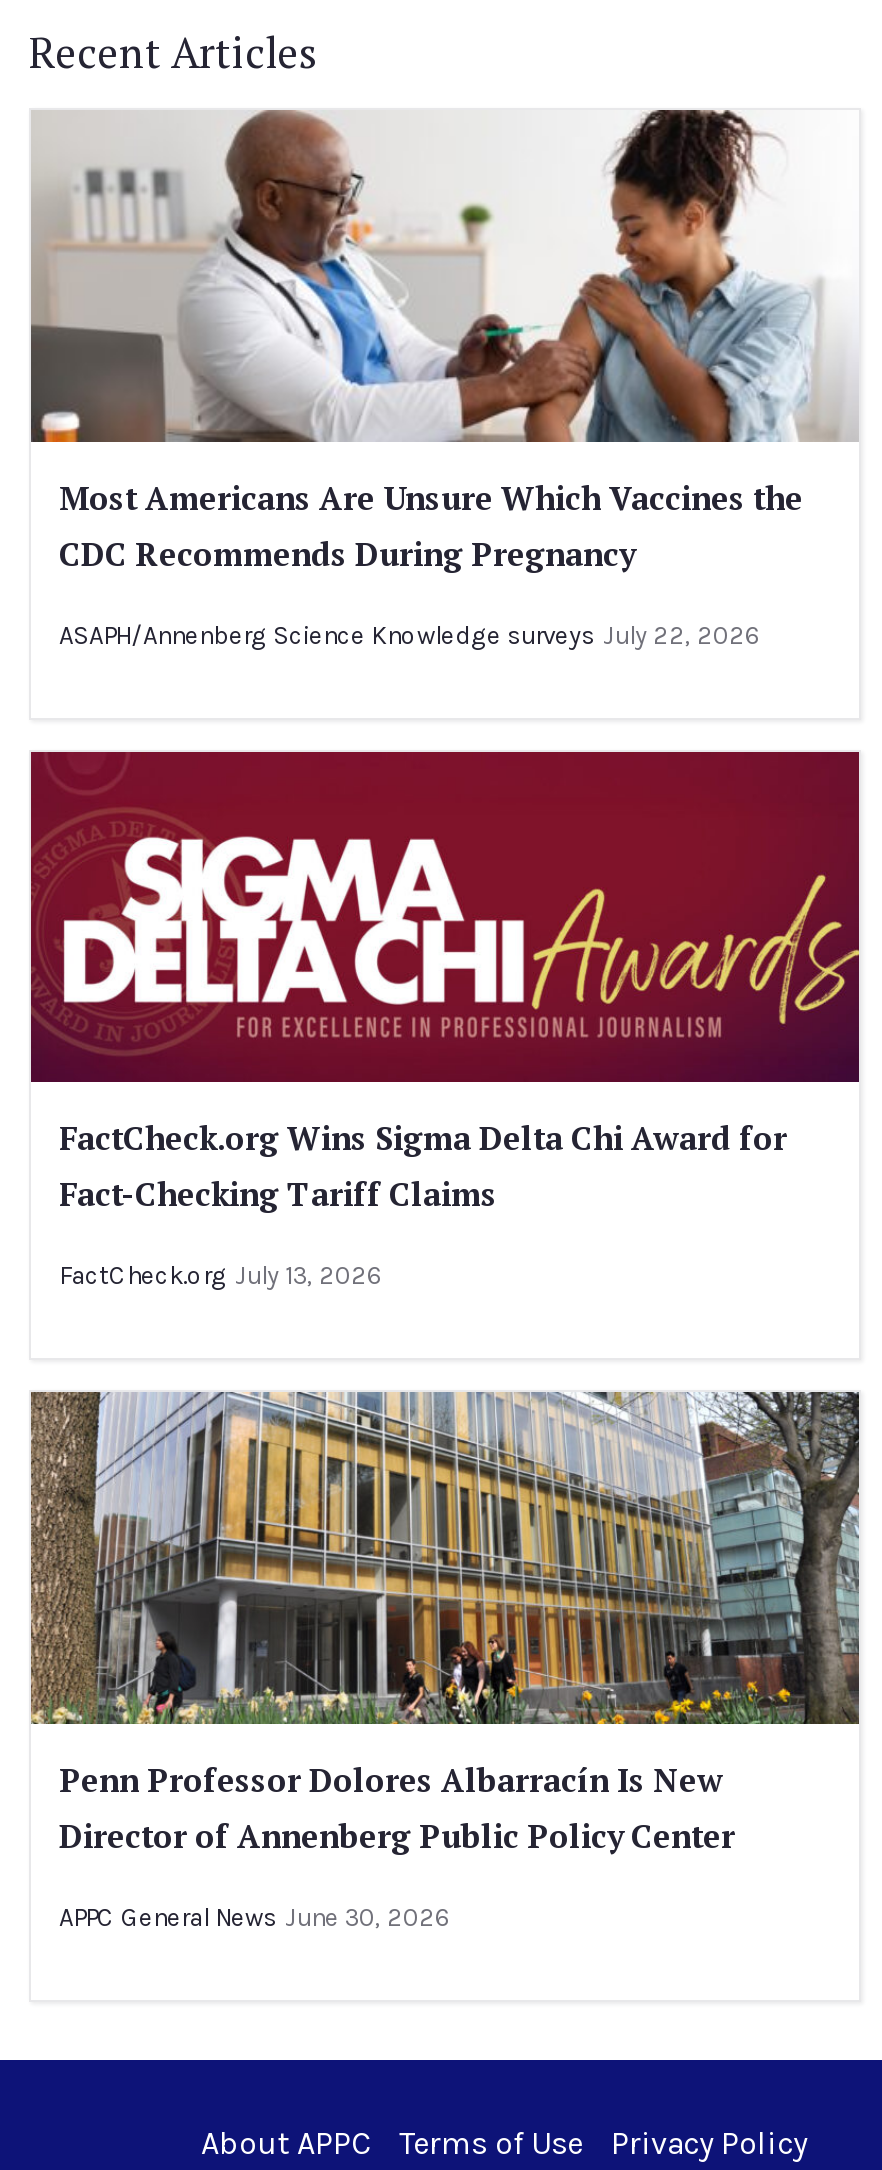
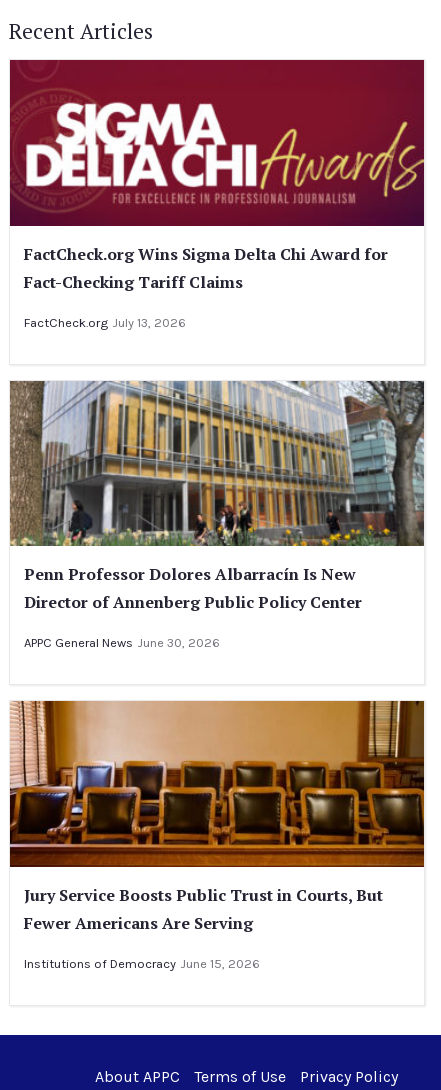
[31,108,859,649] [image] | Most Americans Are Unsure Which Vaccines the | CDC Recommends During Pregnancy | ASAPH/Annenberg Science Knowledge surveys July 22, 2026 -> none
moved [29,760,857,1932] -> [9,64,423,650]: [image] | FactCheck.org Wins Sigma Delta Chi Award for | Fact-Checking Tariff Claims | FactCheck.org July 13, 2026 | Penn Professor Dolores Albarracín Is New | Director of Annenberg Public Policy Center | APPC General News June 30, 2026
none -> [9,700,425,971] [image] | Jury Service Boosts Public Trust in Courts, But | Fewer Americans Are Serving | Institutions of Democracy June 15, 2026

